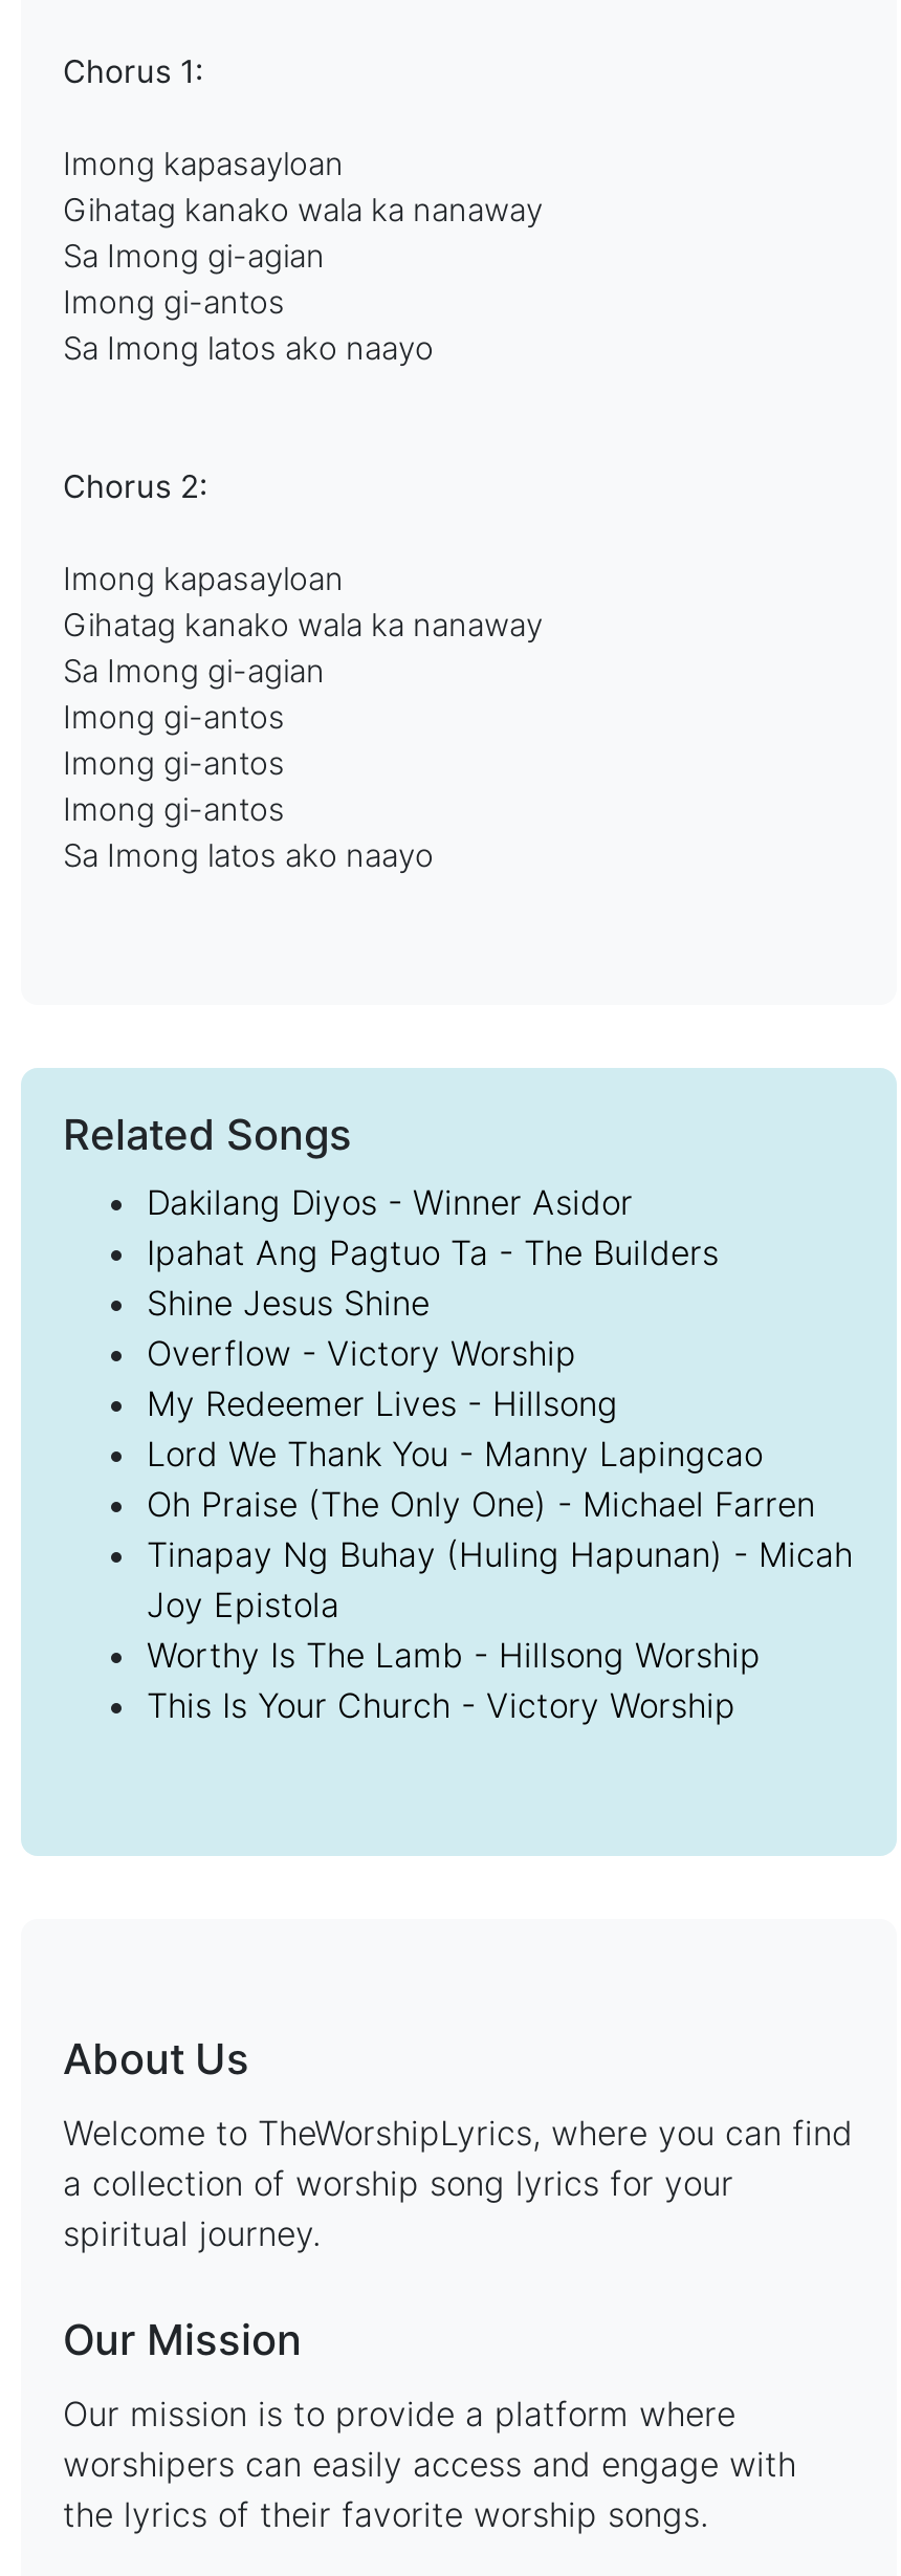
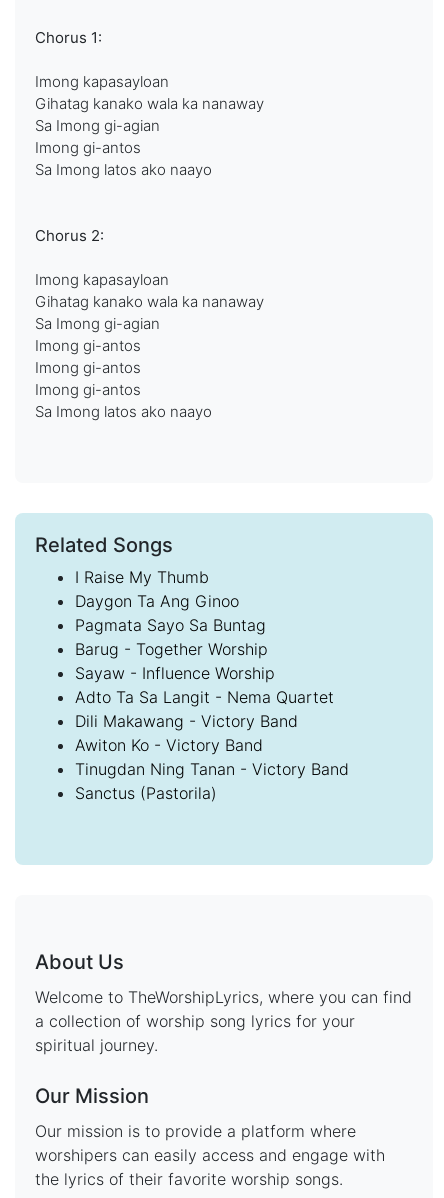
[147,1181,853,1726] Dakilang Diyos - Winner Asidor | Ipahat Ang Pagtuo Ta - The Builders | Shine Jesus Shine | Overflow - Victory Worship | My Redeemer Lives - Hillsong | Lord We Thank You - Manny Lapingcao | Oh Praise (The Only One) - Michael Farren | Tinapay Ng Buhay (Huling Hapunan) - Micah | Joy Epistola | Worthy Is The Lamb - Hillsong Worship | This Is Your Church - Victory Worship -> [75,567,349,803] I Raise My Thumb | Daygon Ta Ang Ginoo | Pagmata Sayo Sa Buntag | Barug - Together Worship | Sayaw - Influence Worship | Adto Ta Sa Langit - Nema Quartet | Dili Makawang - Victory Band | Awiton Ko - Victory Band | Tinugdan Ning Tanan - Victory Band | Sanctus (Pastorila)

